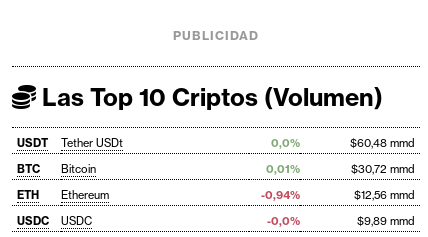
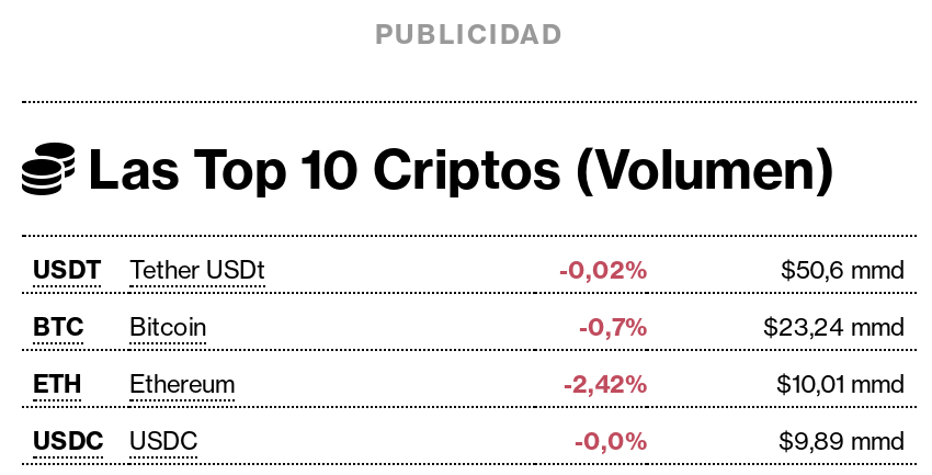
[271,136,300,150] 0,0% -> [559,254,647,285] -0,02%
[350,136,415,150] $60,48 mmd -> [781,254,906,285] $50,6 mmd
[266,162,300,176] 0,01% -> [579,311,647,342] -0,7%
[351,162,415,176] $30,72 mmd -> [763,311,906,342] $23,24 mmd
[261,188,300,202] -0,94% -> [564,368,647,399] -2,42%
[354,188,415,202] $12,56 mmd -> [776,368,906,399] $10,01 mmd

